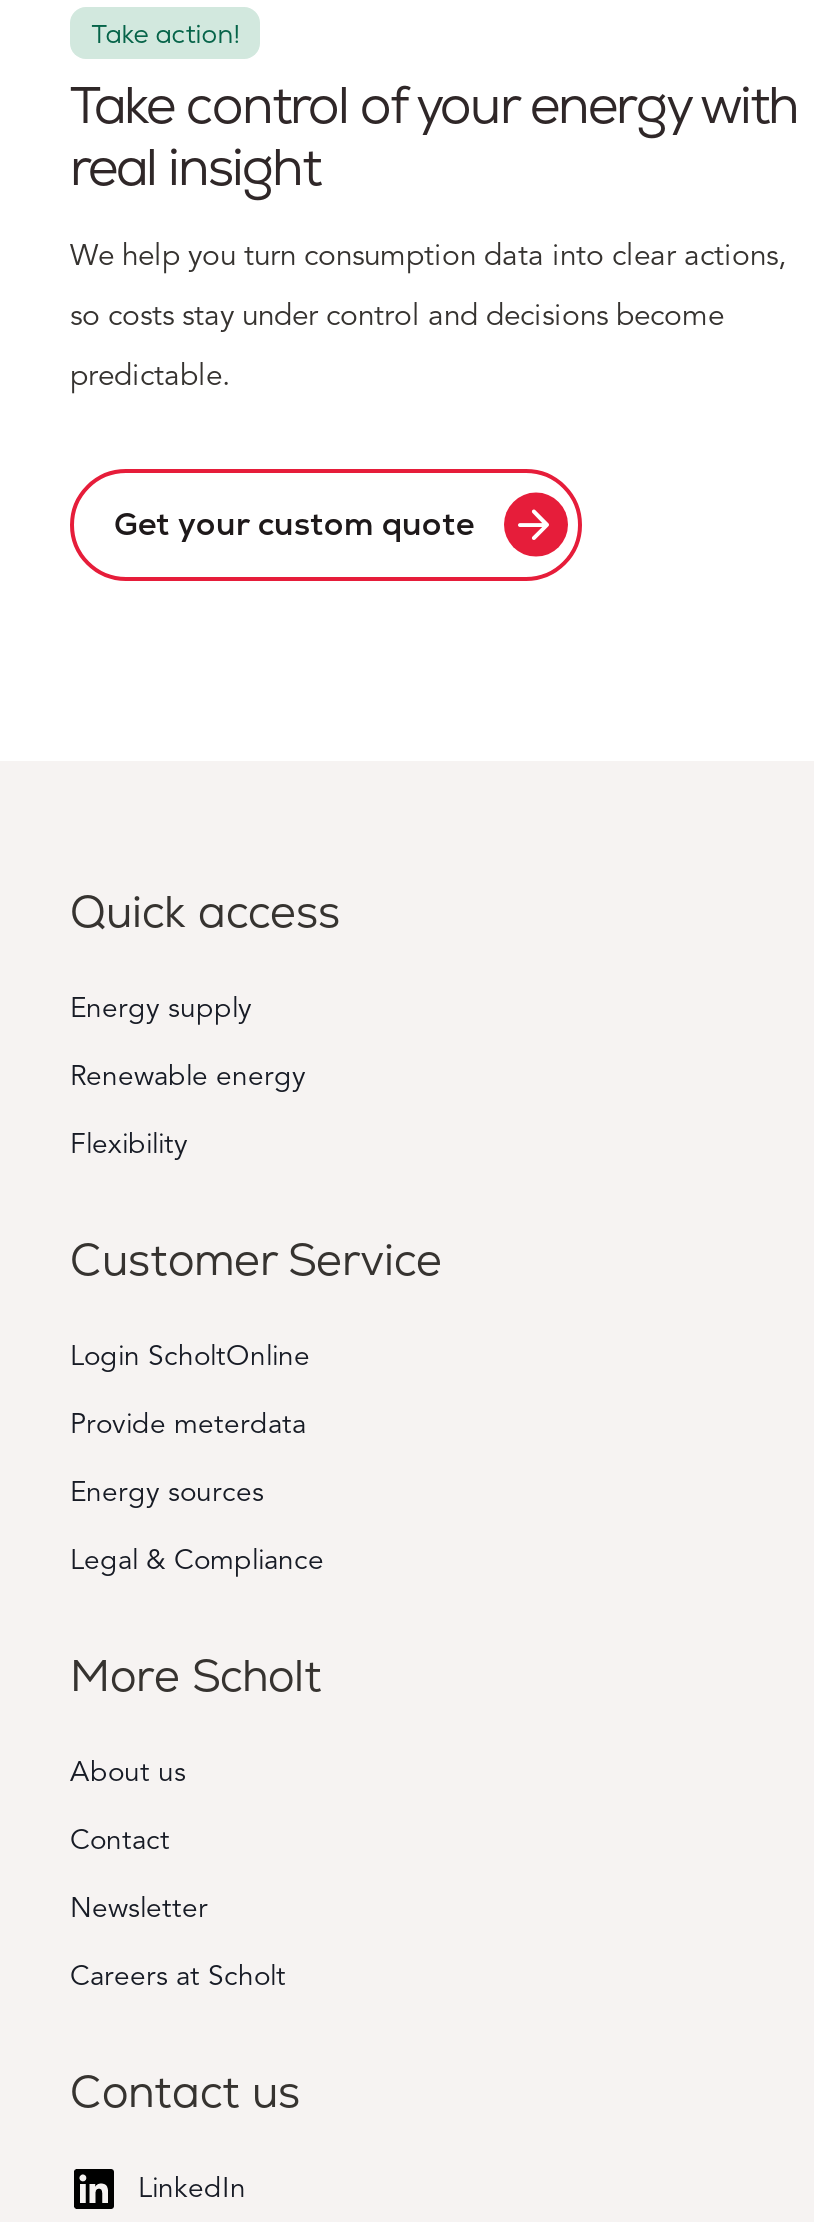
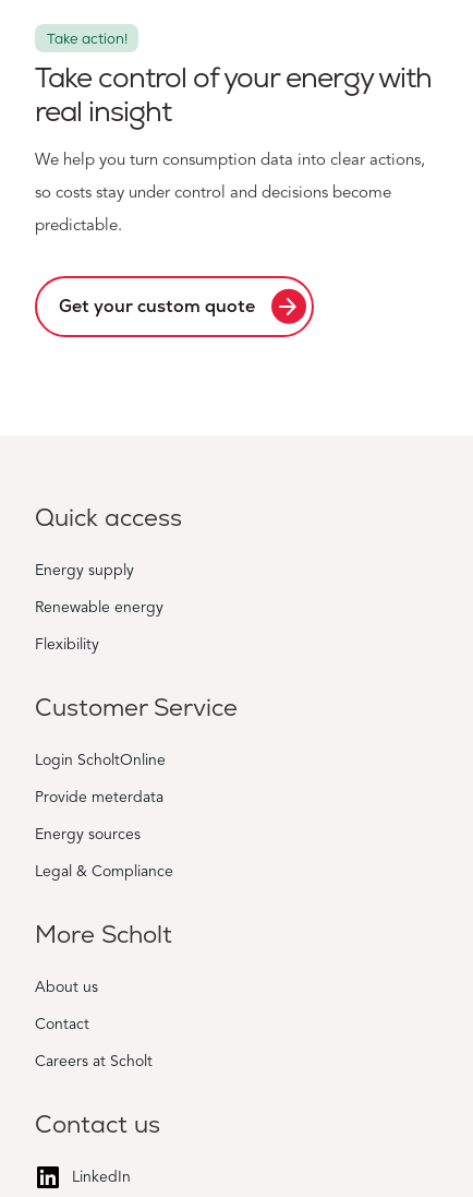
[70,1894,208,1922] Newsletter -> none

